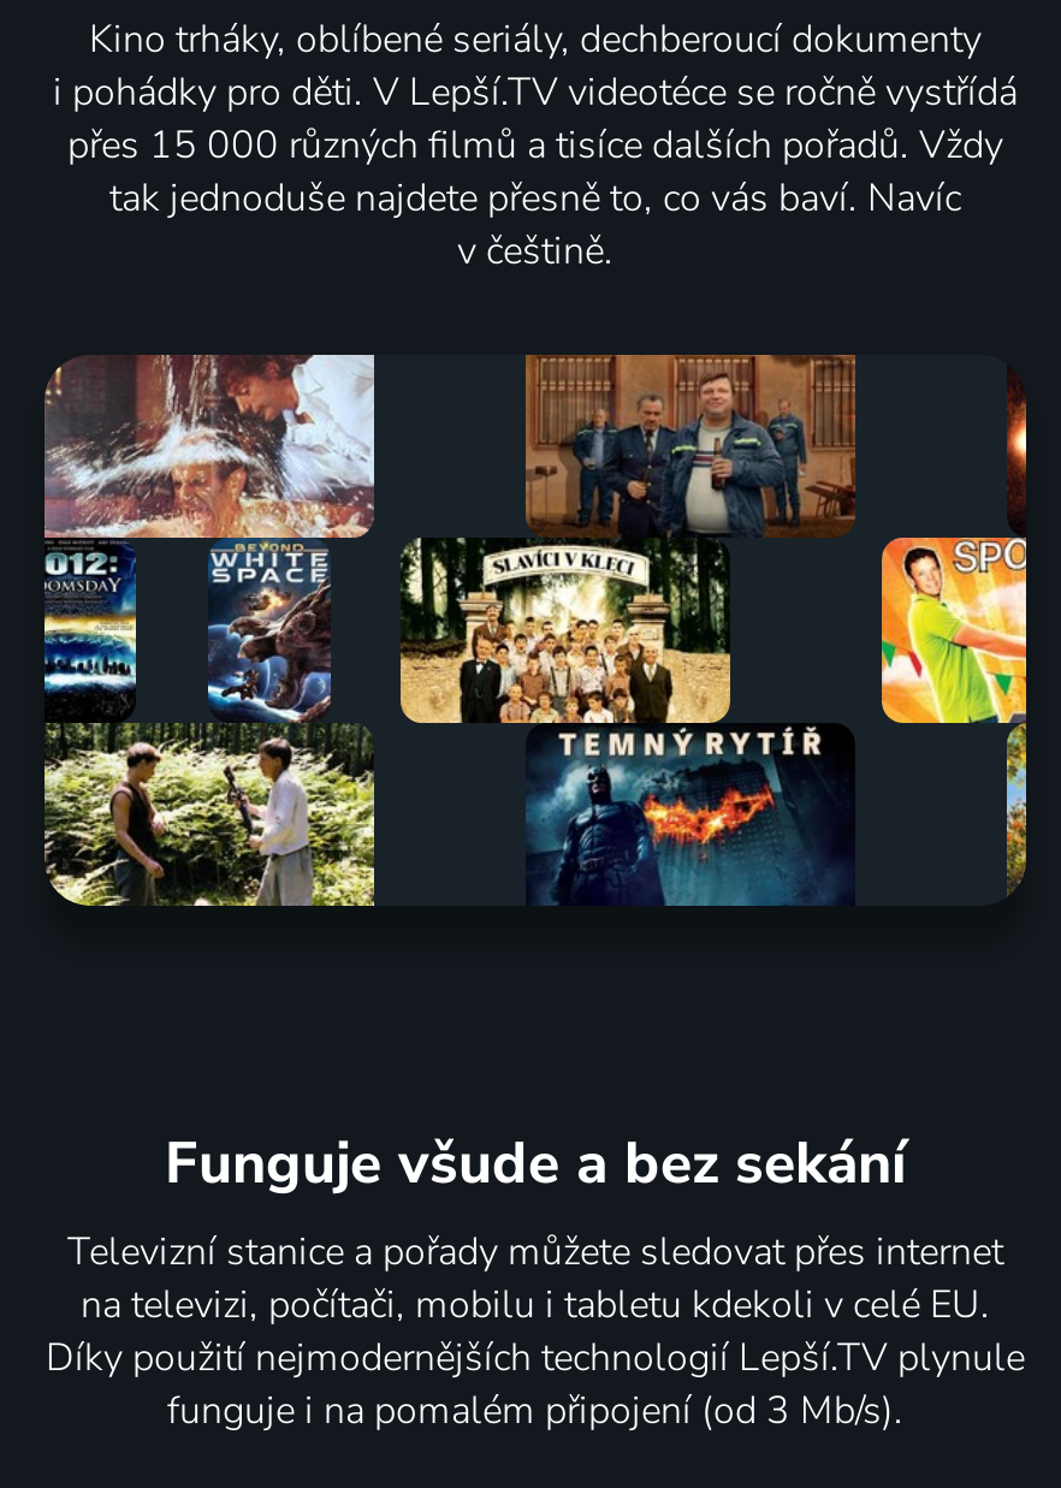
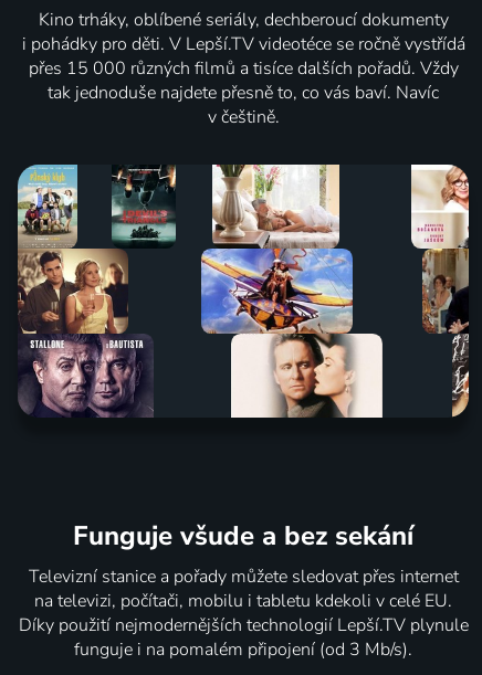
[42,352,858,908] [image] -> [17,164,390,419] [image]
[879,355,1029,903] [image] -> [402,164,470,418] [image]

